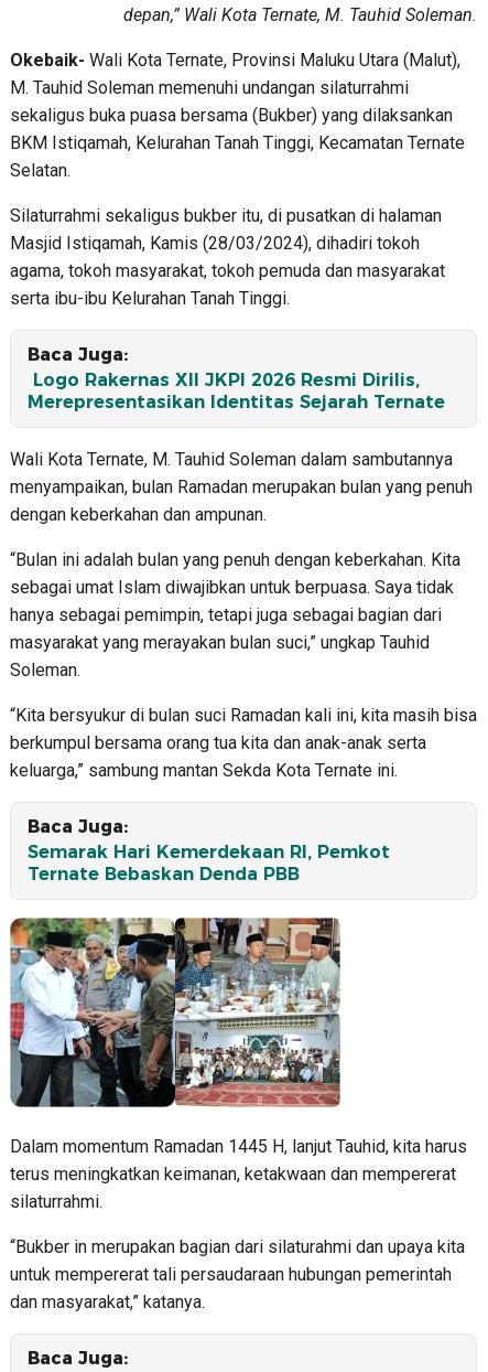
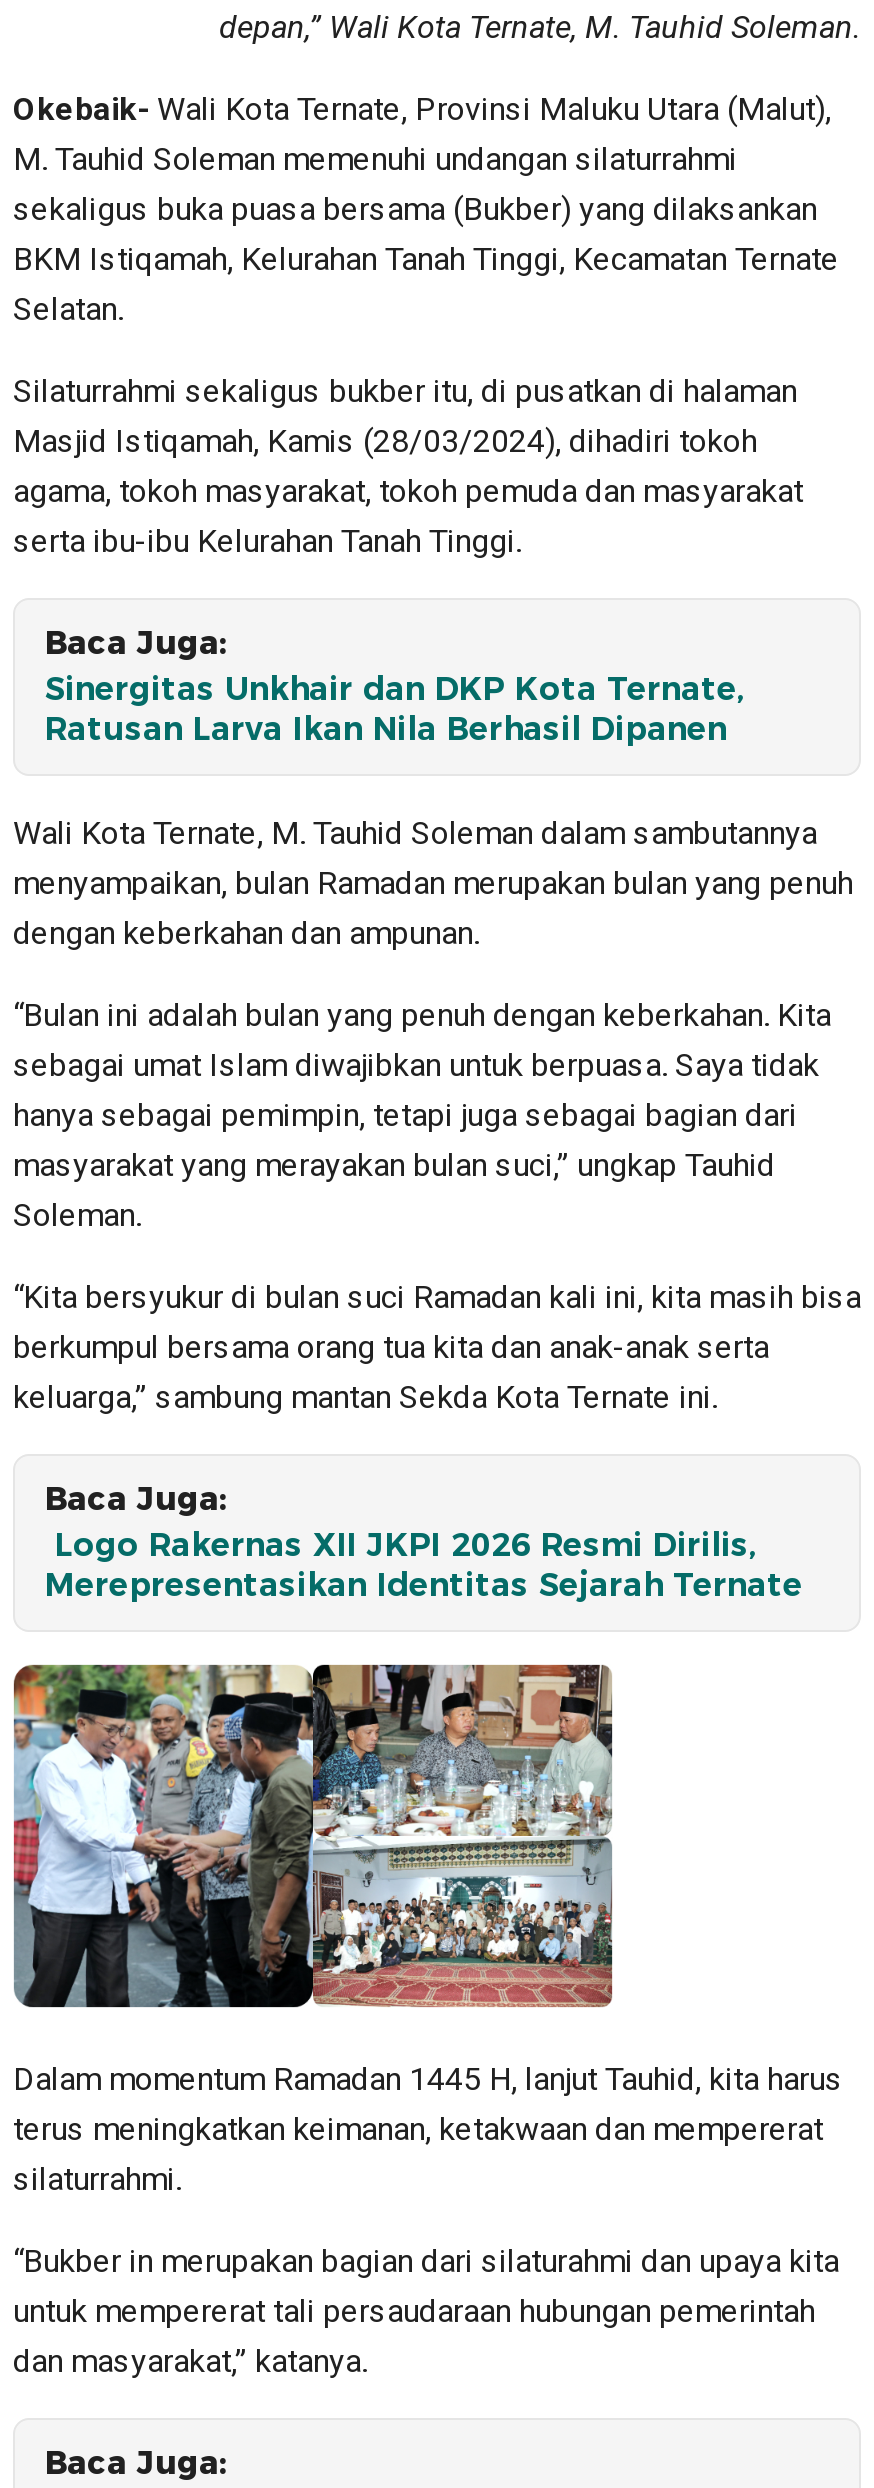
moved [28,370,445,413] -> [45,1527,803,1605]: Logo Rakernas XII JKPI 2026 Resmi Dirilis, | Merepresentasikan Identitas Sejarah Ternate
none -> [45,671,745,749] Sinergitas Unkhair dan DKP Kota Ternate, | Ratusan Larva Ikan Nila Berhasil Dipanen
[28,842,390,885] Semarak Hari Kemerdekaan RI, Pemkot | Ternate Bebaskan Denda PBB -> none

